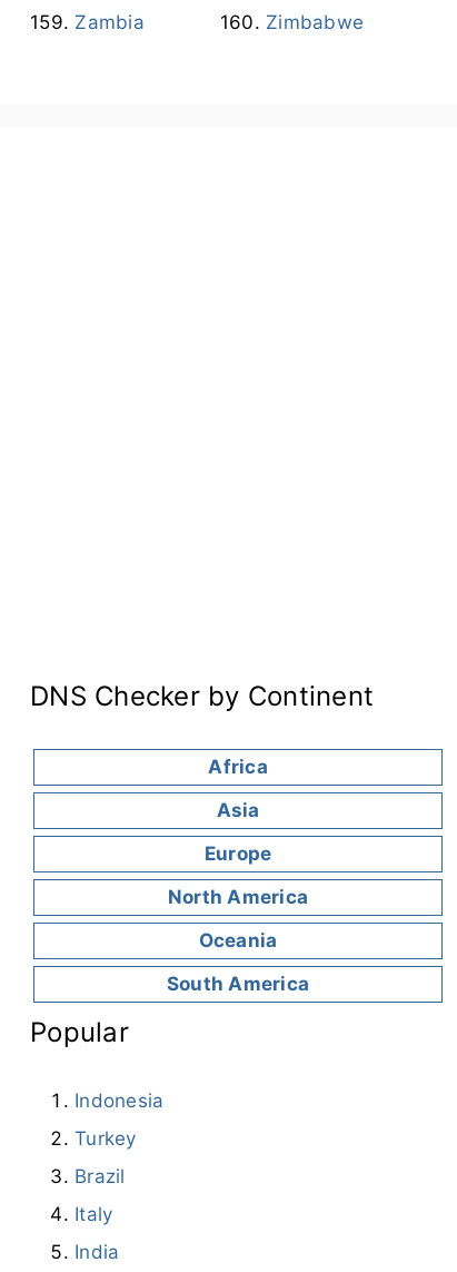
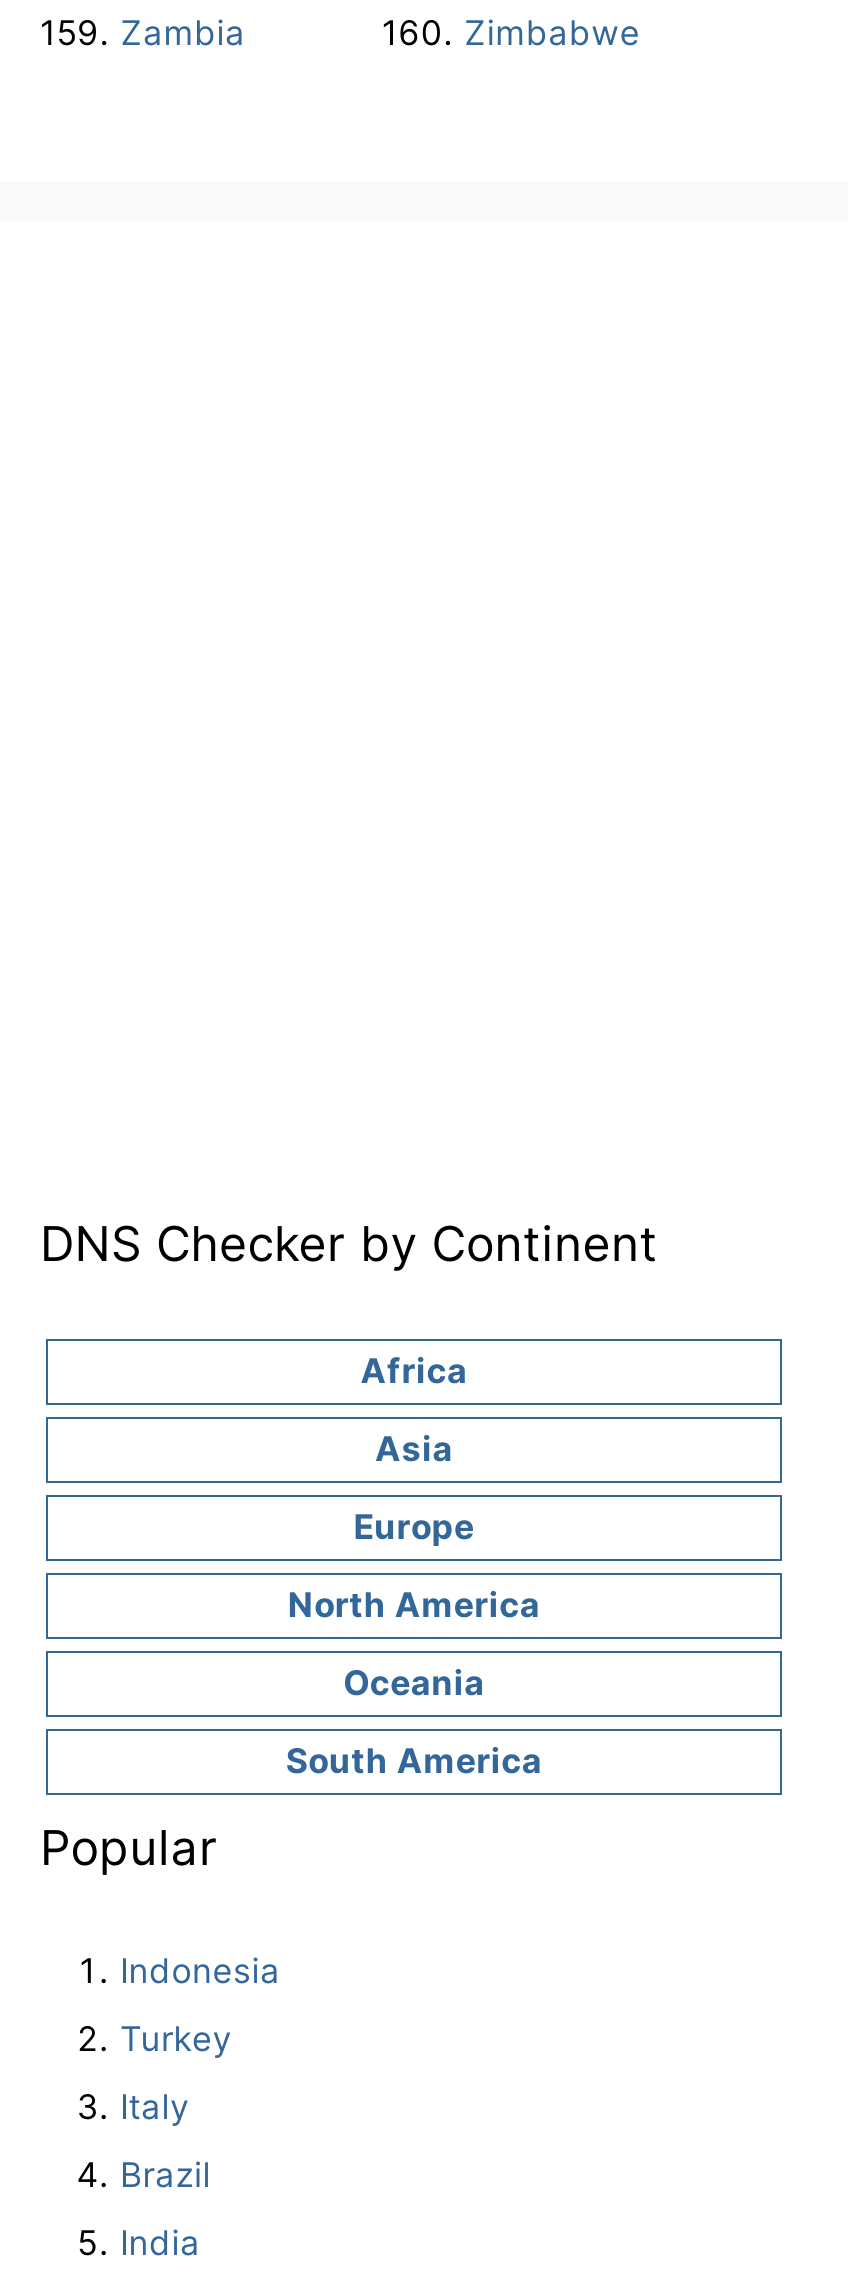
moved [74,1165,125,1187] -> [120,2154,211,2194]: Brazil
moved [74,1202,113,1225] -> [120,2086,188,2126]: Italy

